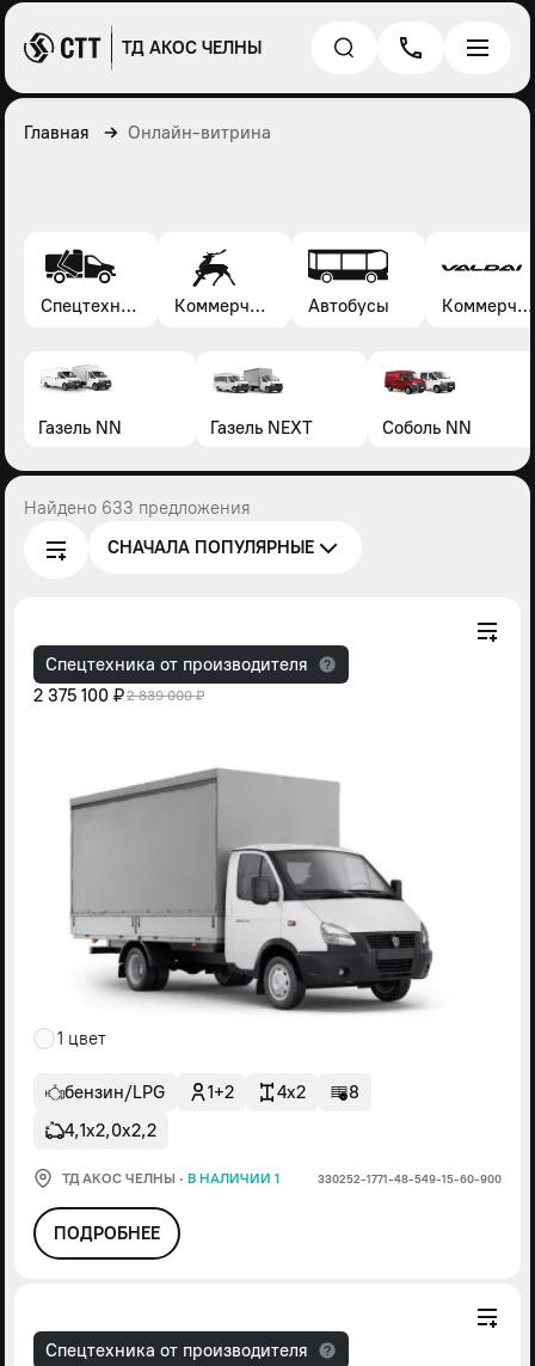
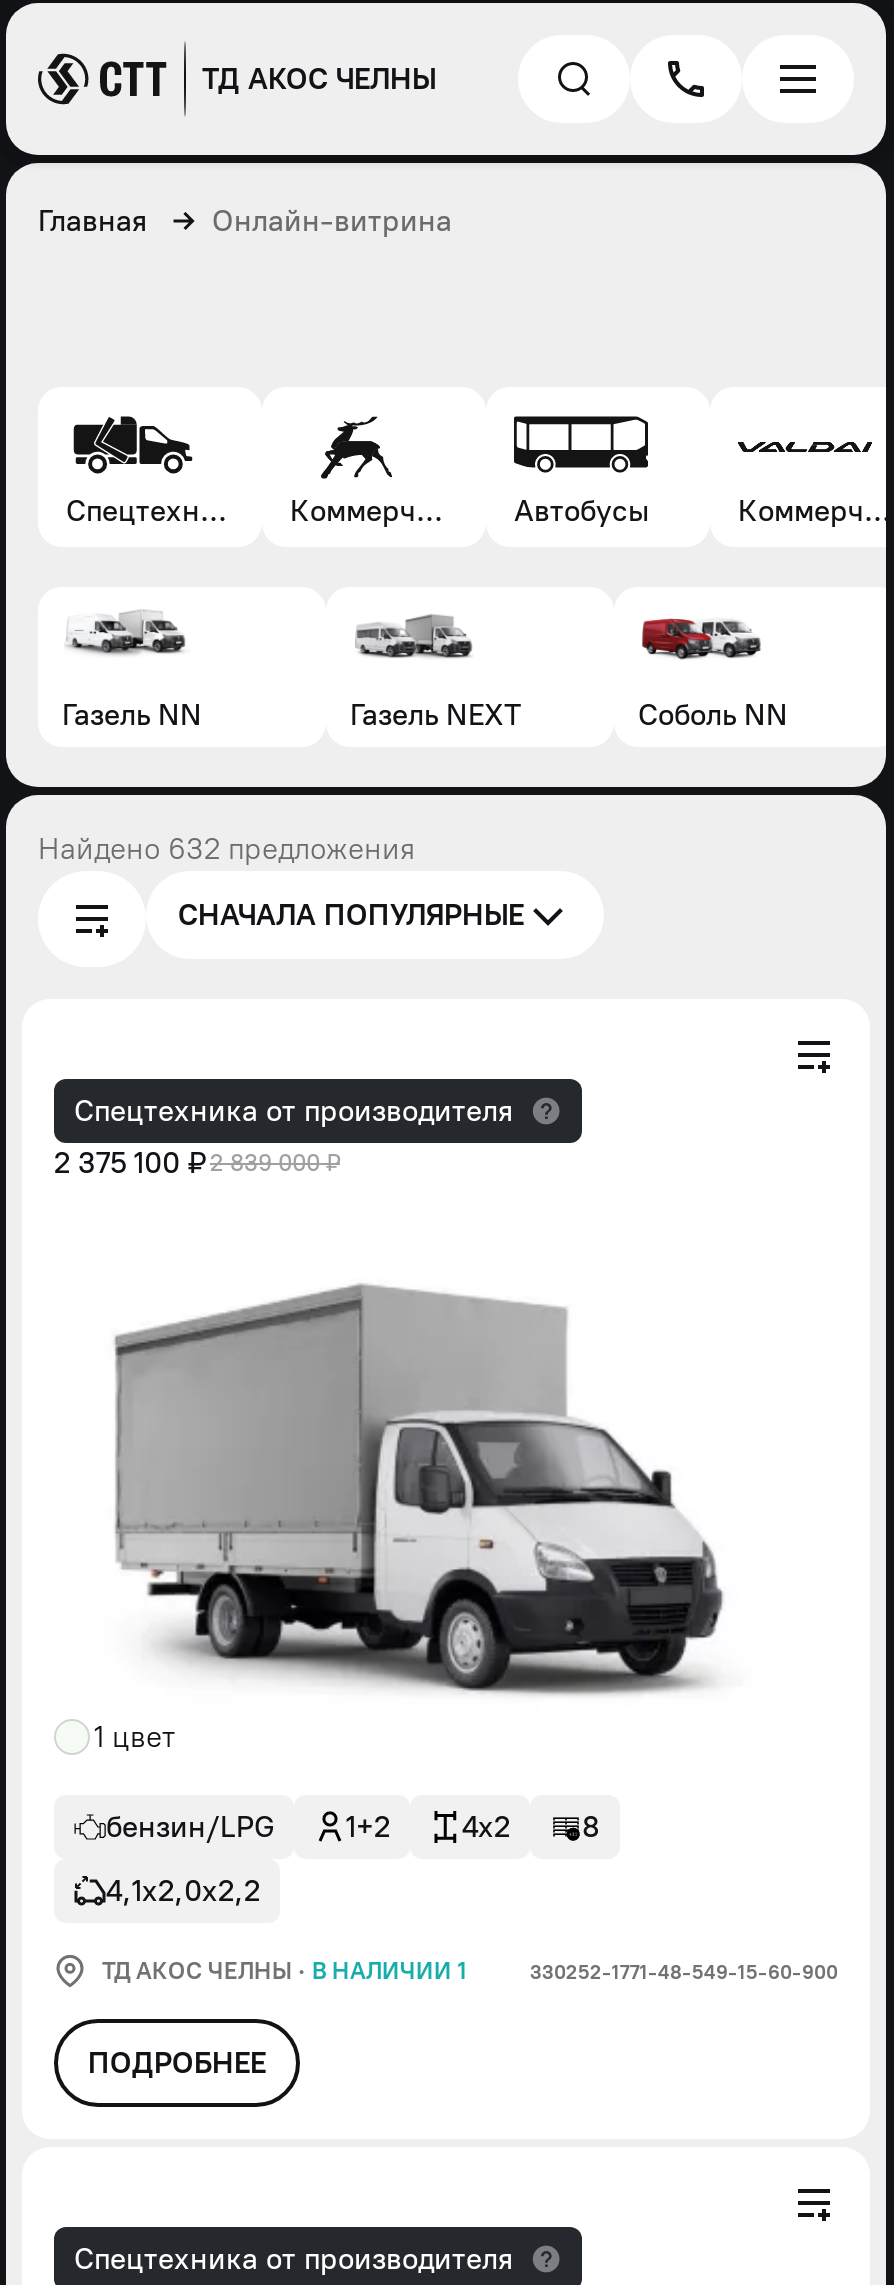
[24,497,251,519] Найдено 633 предложения -> [38,831,416,867] Найдено 632 предложения

